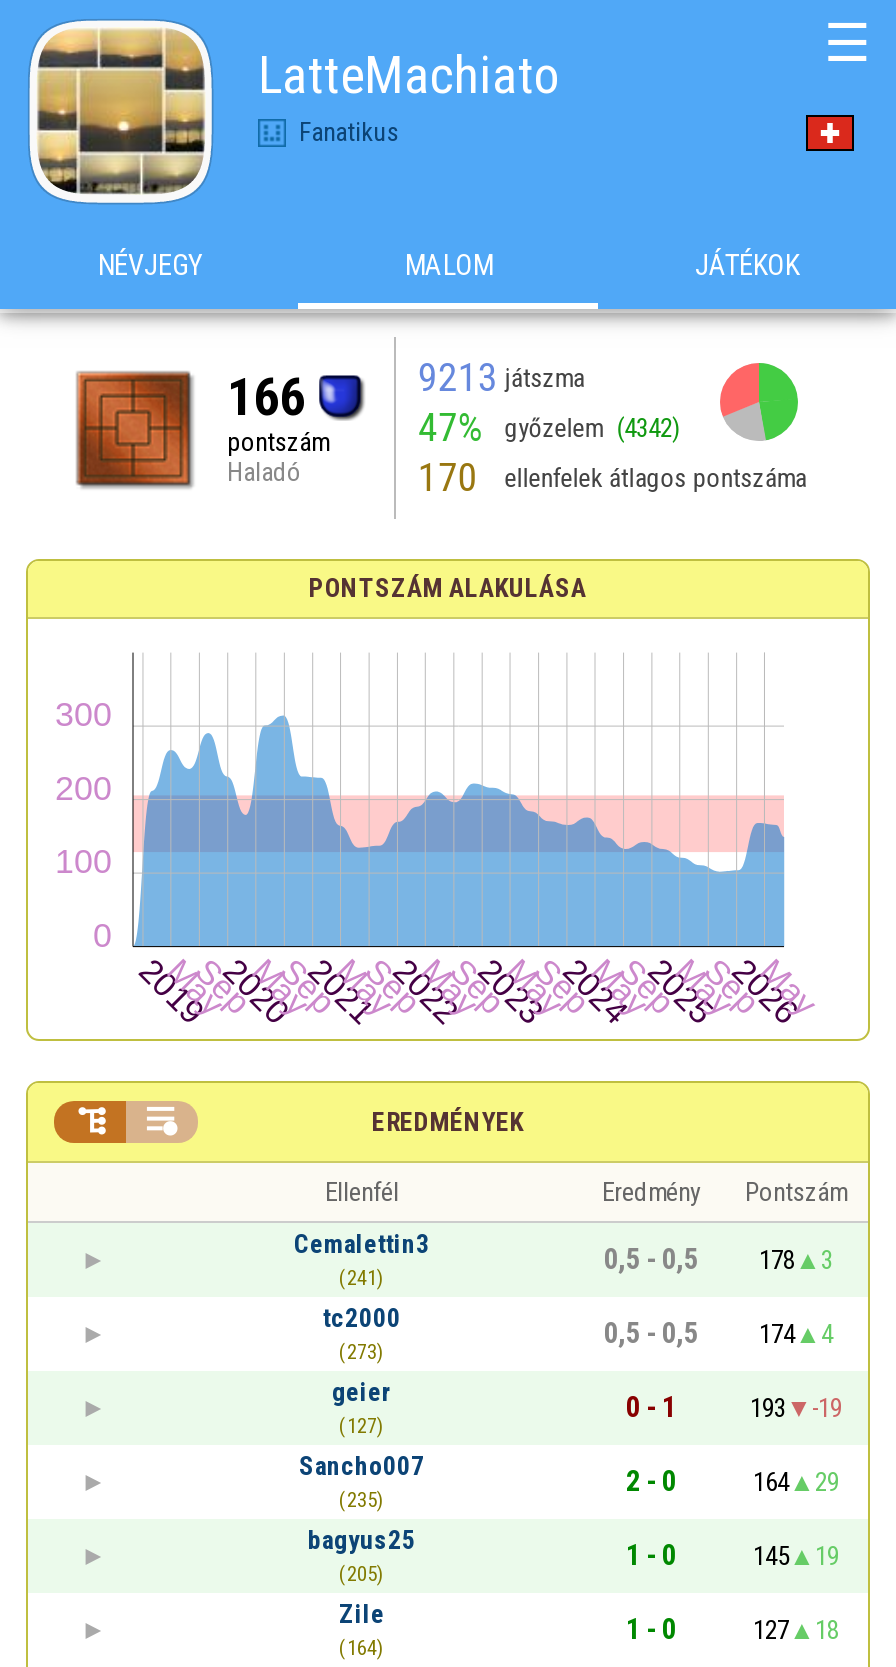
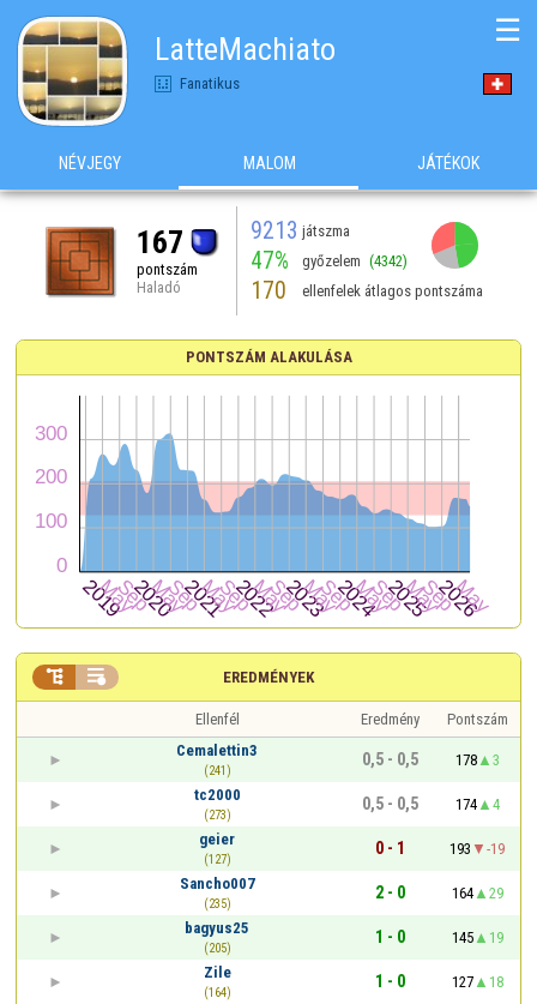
[227,366,305,426] 166 -> [136,224,183,260] 167

